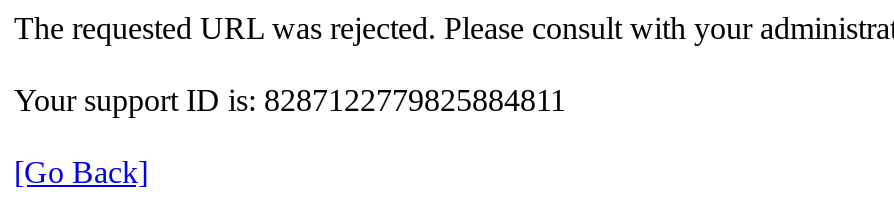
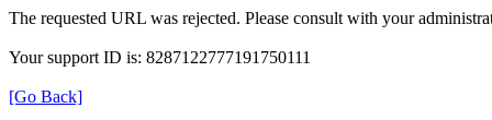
[14,83,566,117] Your support ID is: 8287122779825884811 -> [9,48,311,67] Your support ID is: 8287122777191750111

